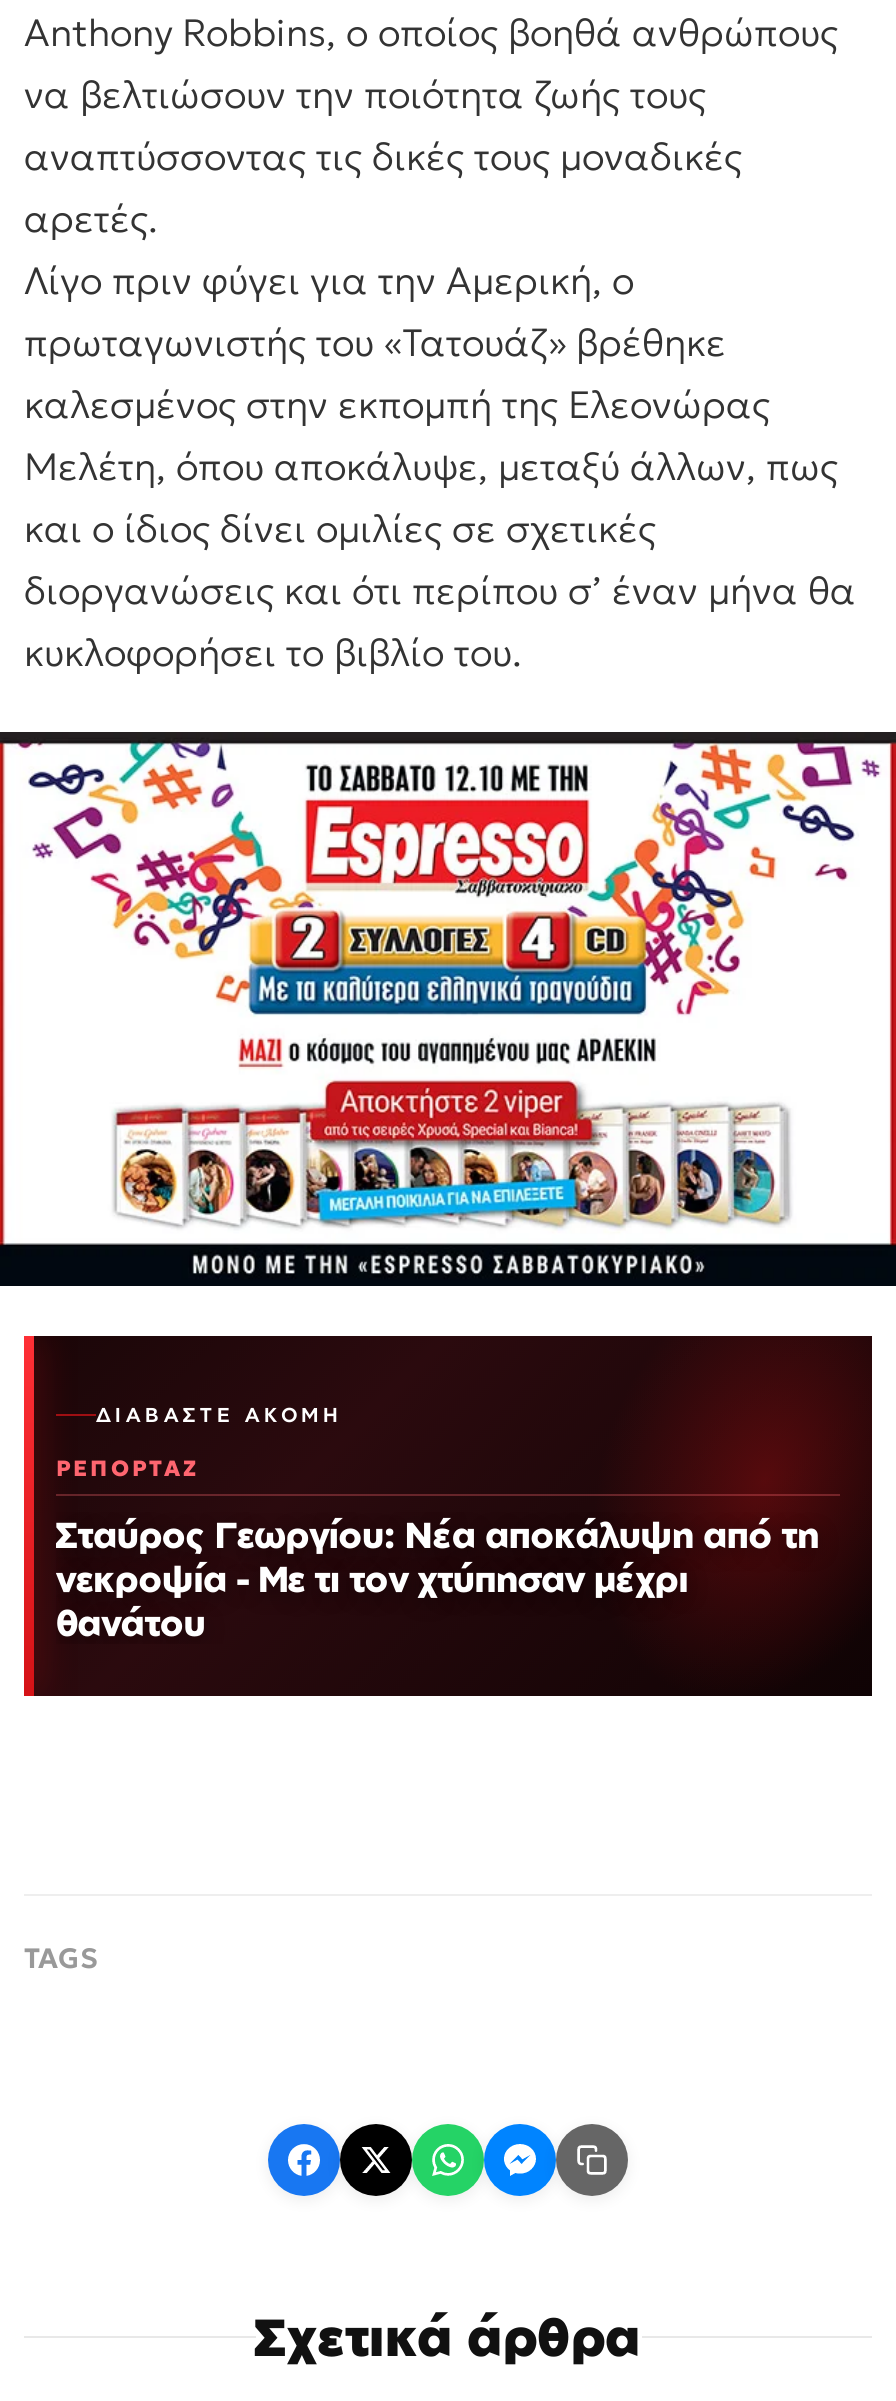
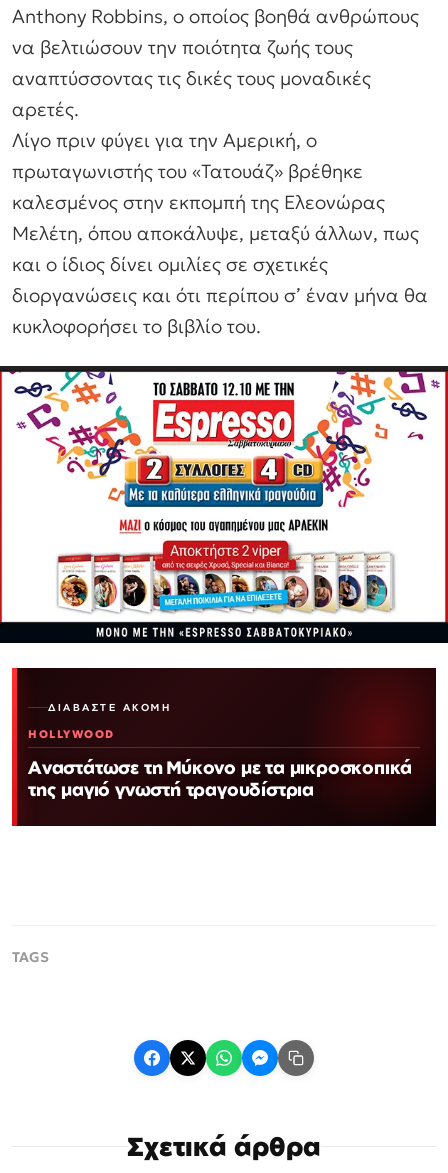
[56,1455,200,1483] ΡΕΠΟΡΤΑΖ -> [28,727,114,741] HOLLYWOOD
[56,1513,819,1645] Σταύρος Γεωργίου: Νέα αποκάλυψη από τη | νεκροψία - Με τι τον χτύπησαν μέχρι | θανάτου -> [28,756,412,800] Αναστάτωσε τη Μύκονο με τα μικροσκοπικά | της μαγιό γνωστή τραγουδίστρια

